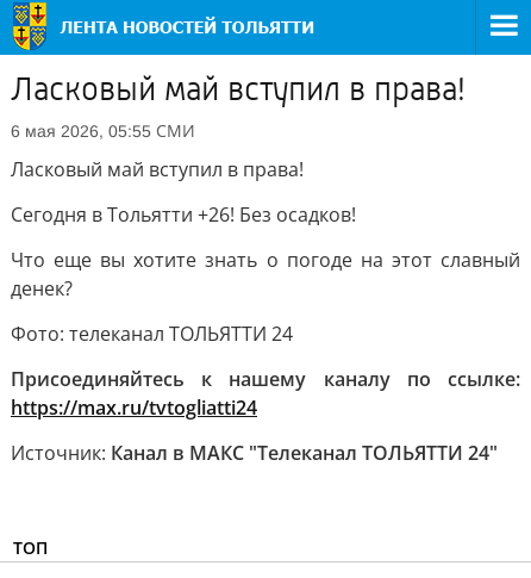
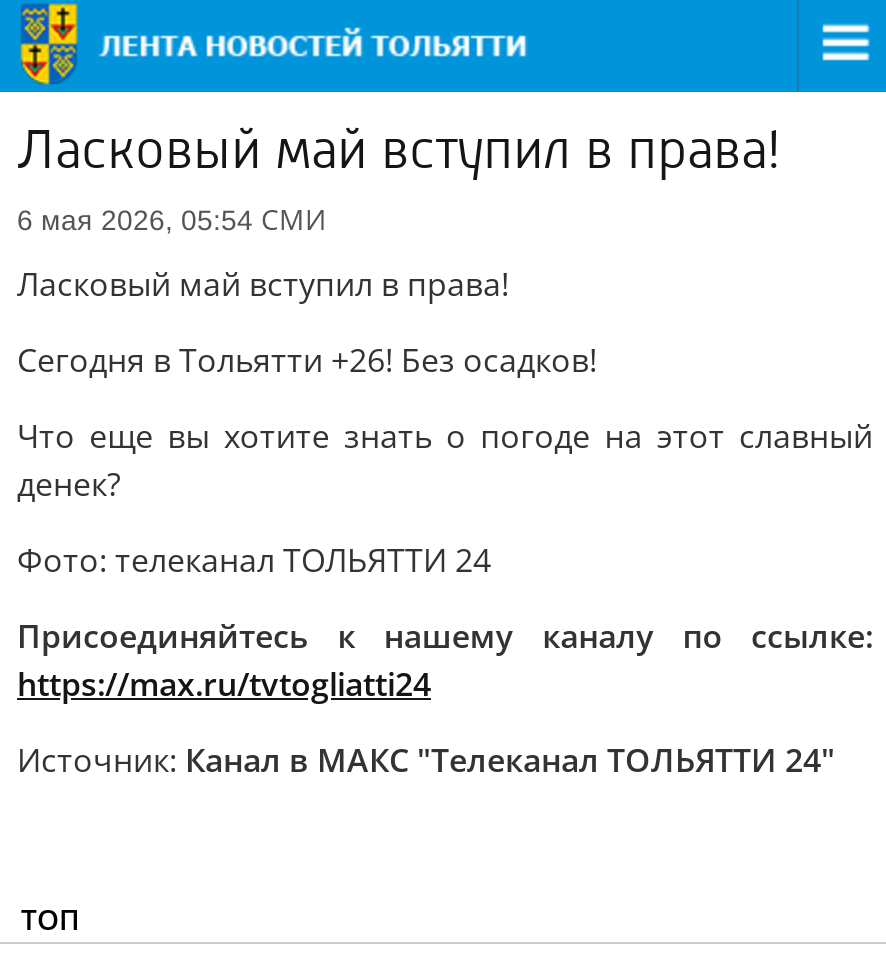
[11,119,195,142] 6 мая 2026, 05:55 СМИ -> [17,200,327,238] 6 мая 2026, 05:54 СМИ

